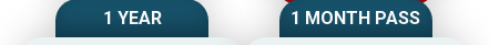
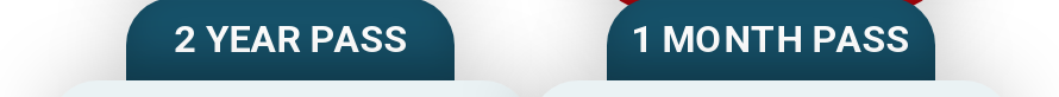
[103,7,162,28] 1 YEAR -> [174,16,407,61] 2 YEAR PASS

